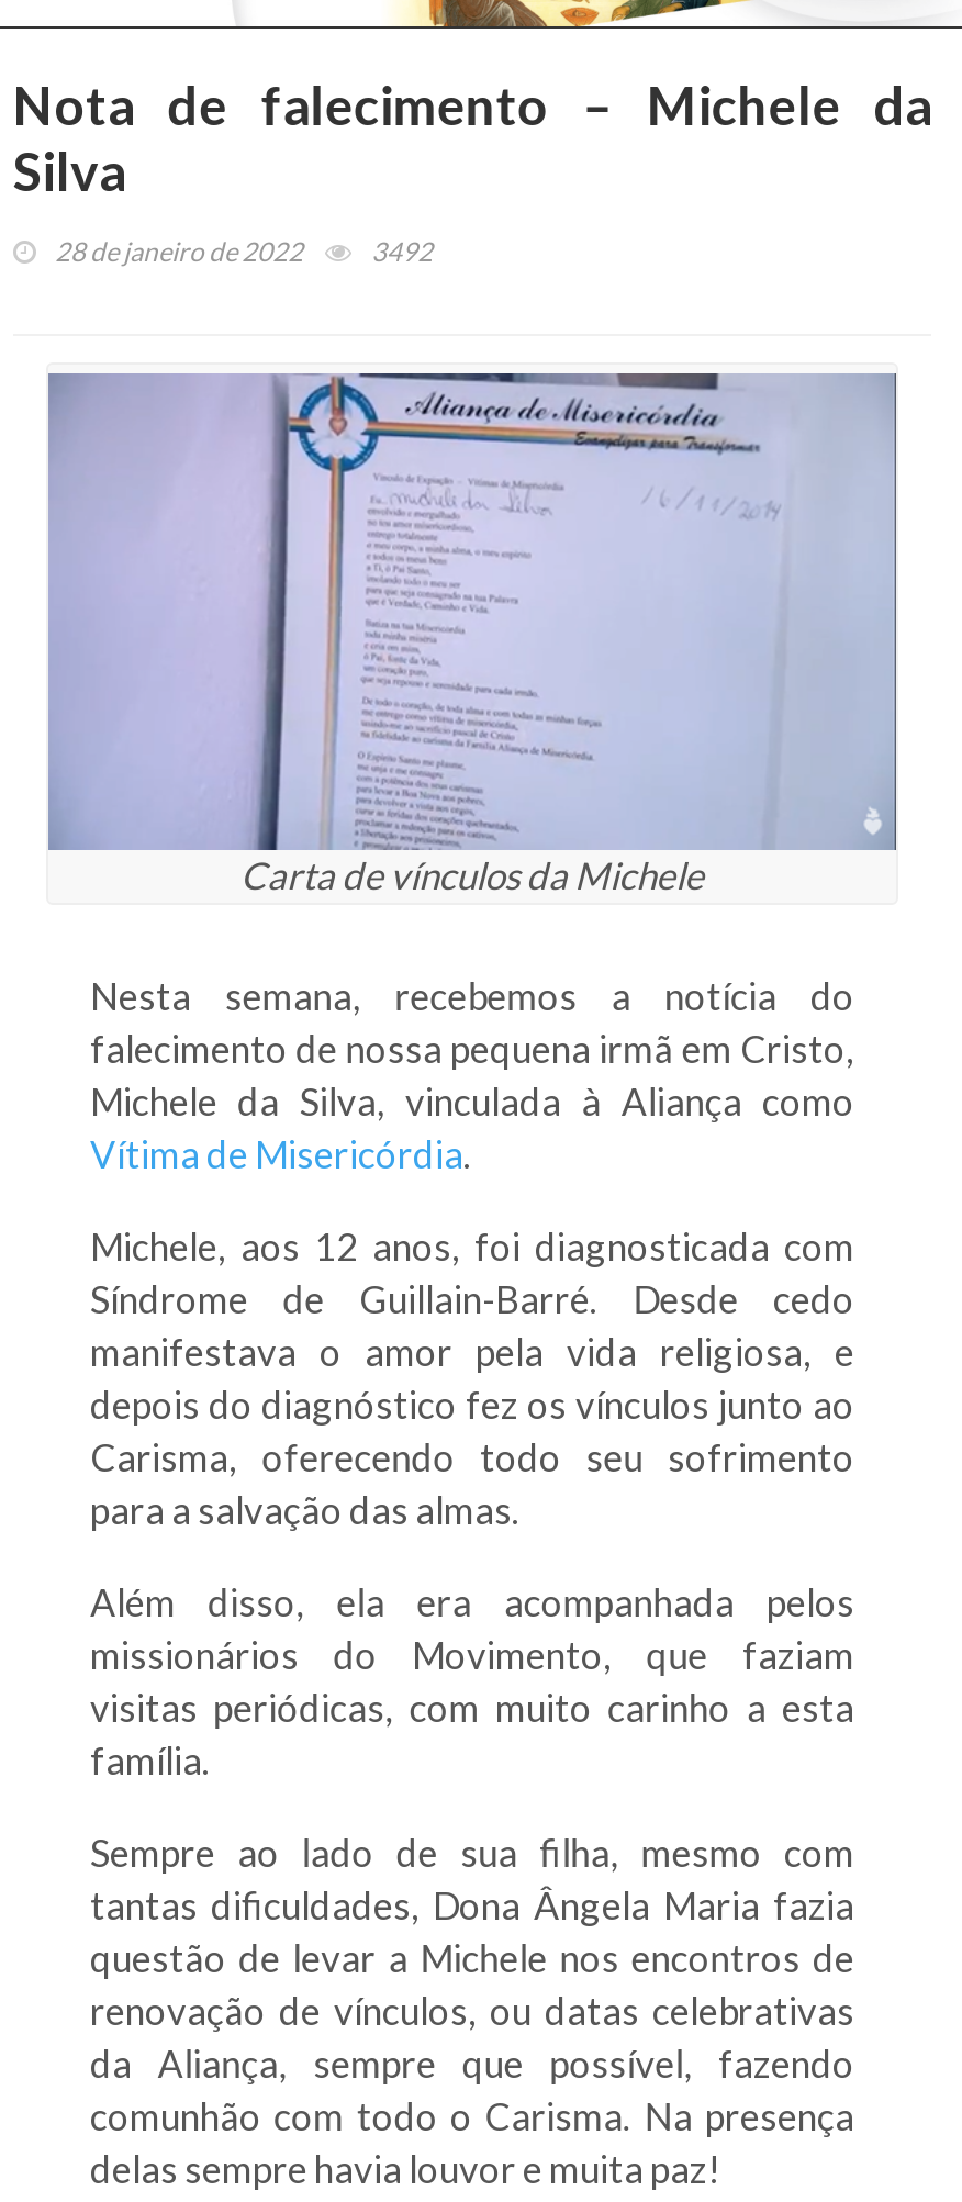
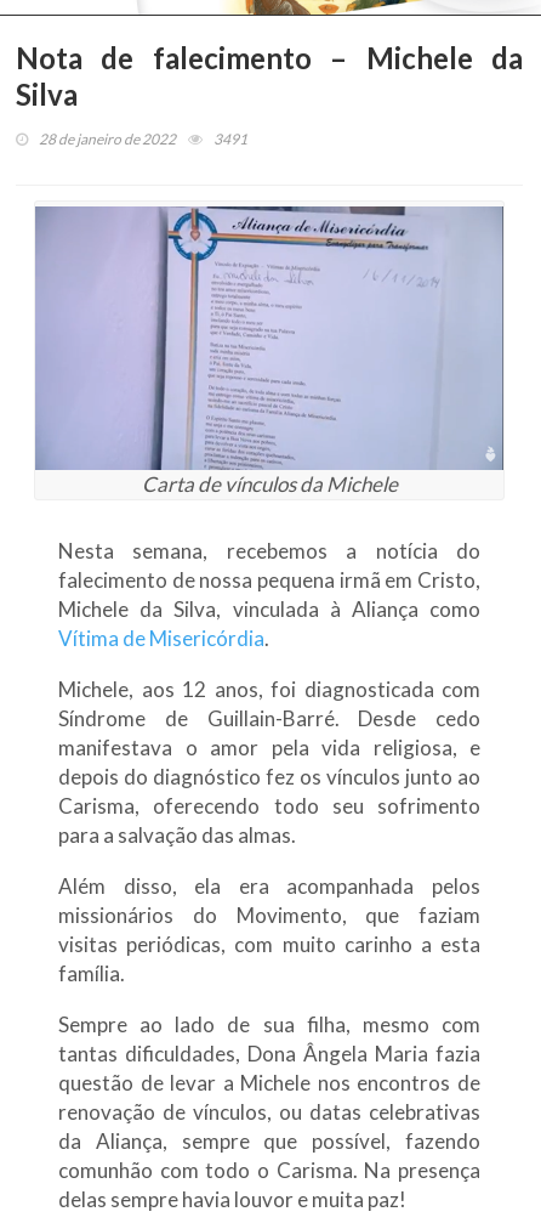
[371,235,433,268] 3492 -> [213,130,247,148] 3491

